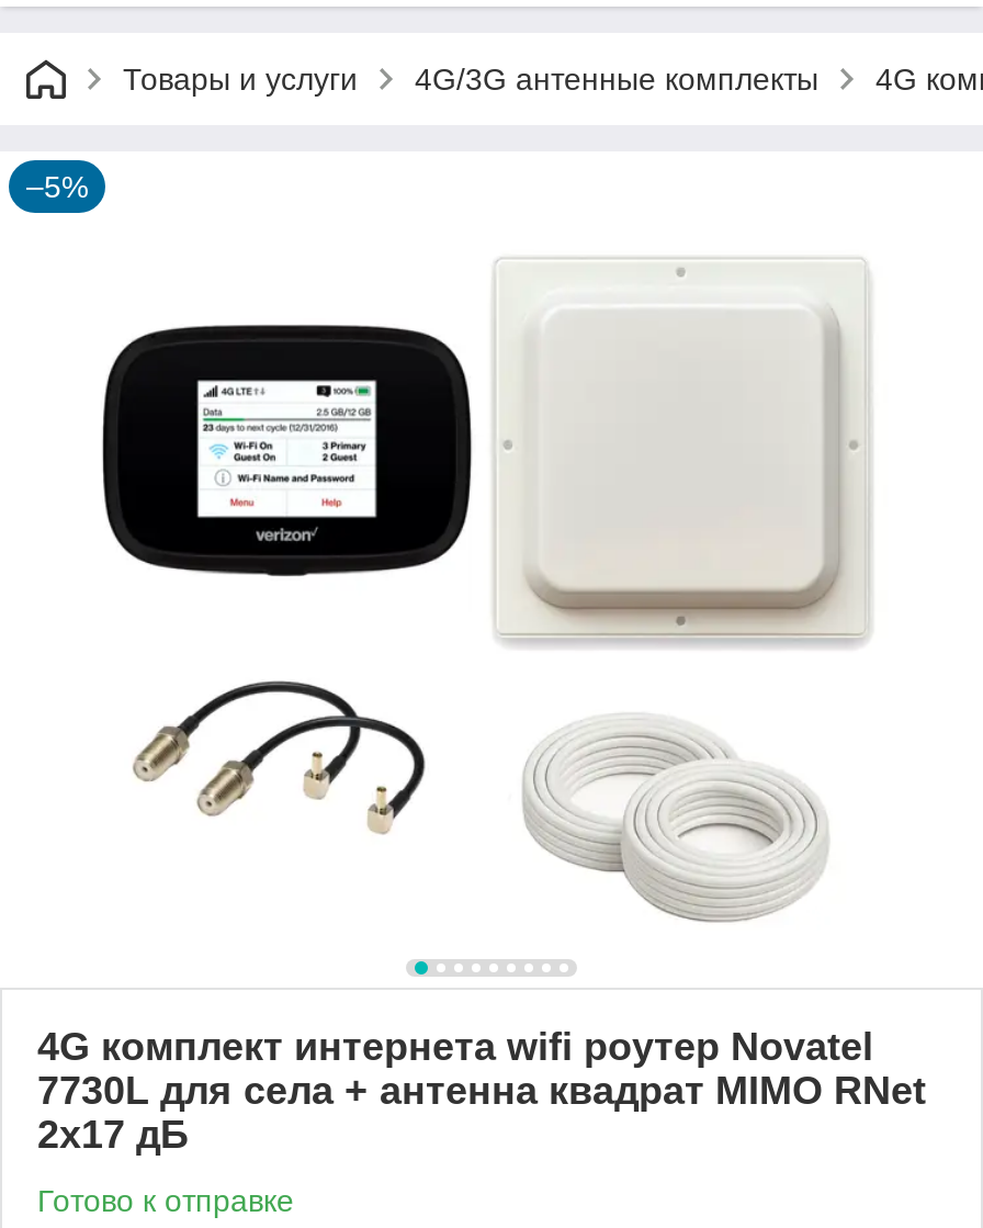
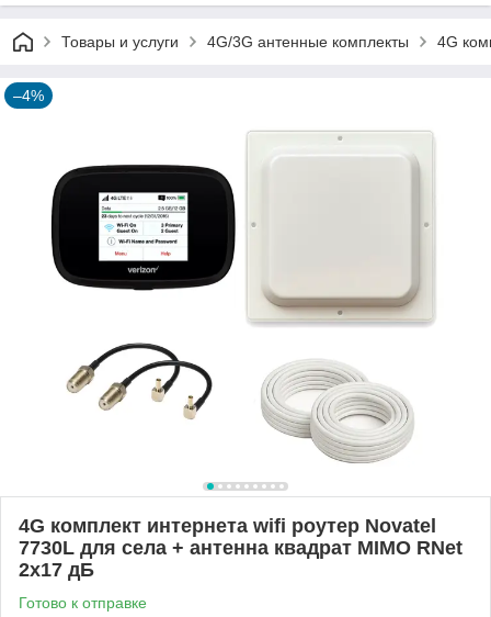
[26,169,88,204] –5% -> [13,87,44,104] –4%

